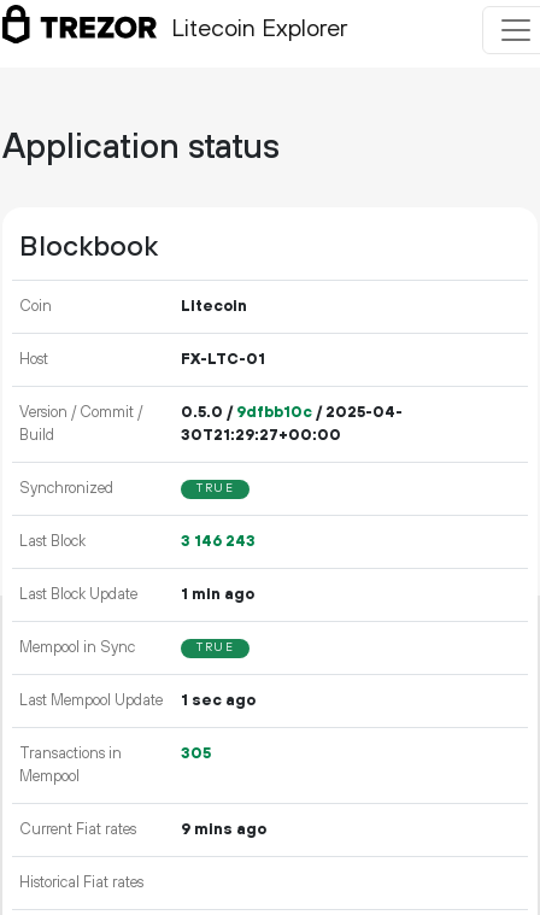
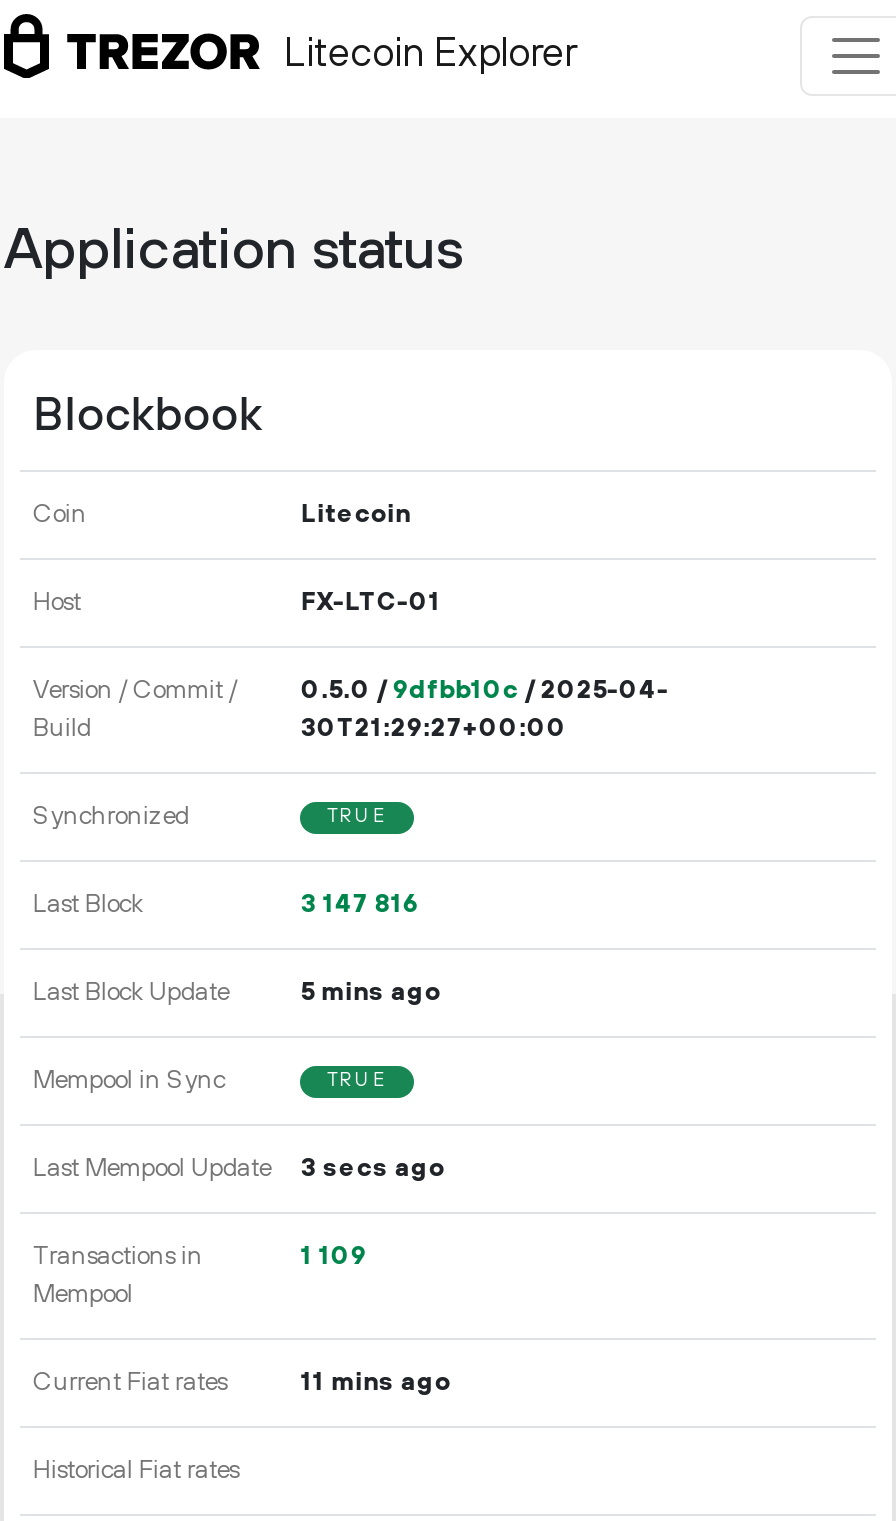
[181,532,256,551] 3 146 243 -> [301,888,419,920] 3 147 816
[181,585,255,604] 1 min ago -> [301,976,441,1008] 5 mins ago
[20,691,256,710] Last Mempool Update 1 sec ago -> [33,1152,445,1184] Last Mempool Update 3 secs ago
[181,744,211,763] 305 -> [301,1240,367,1272] 1 109
[181,820,267,839] 9 mins ago -> [301,1366,451,1398] 11 mins ago

